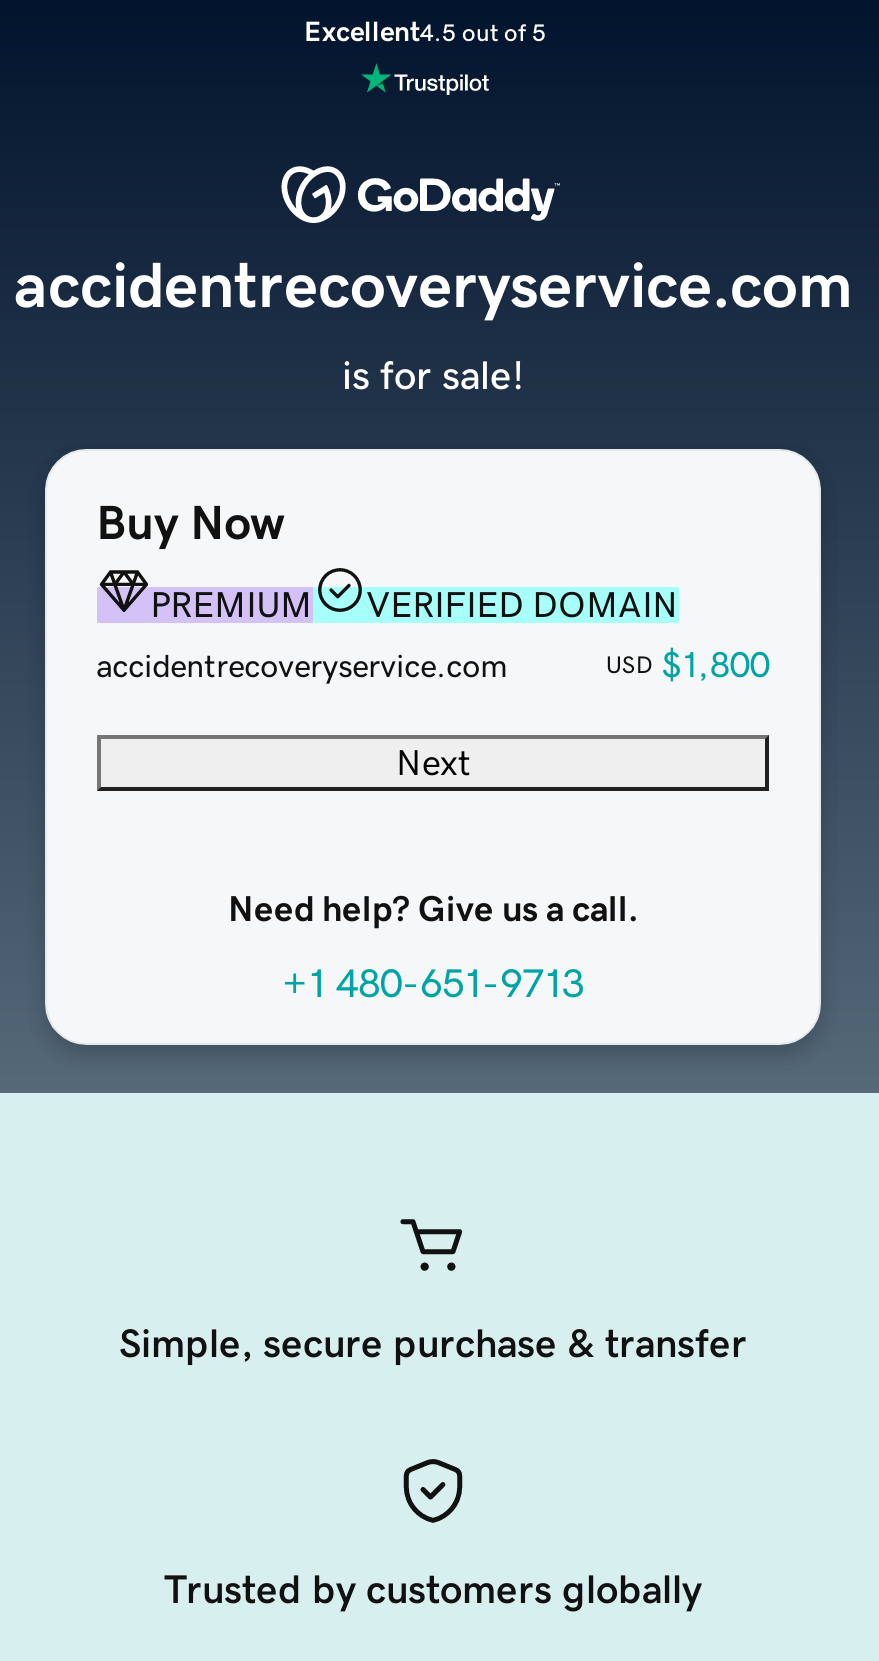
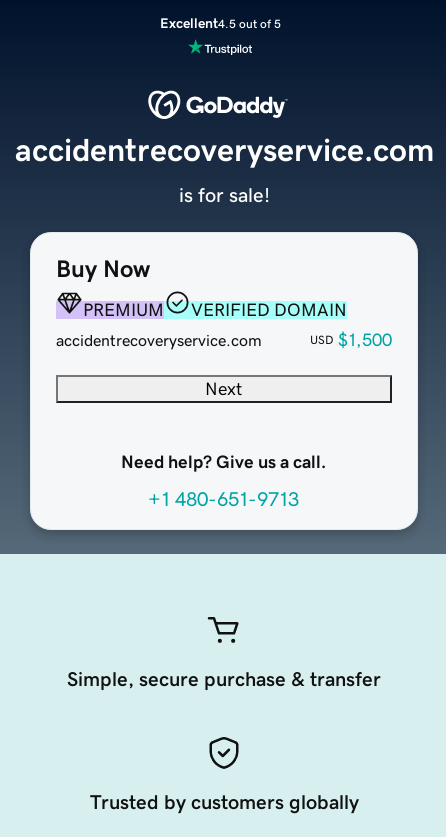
[606,648,770,684] USD $1,800 -> [310,331,392,349] USD $1,500

